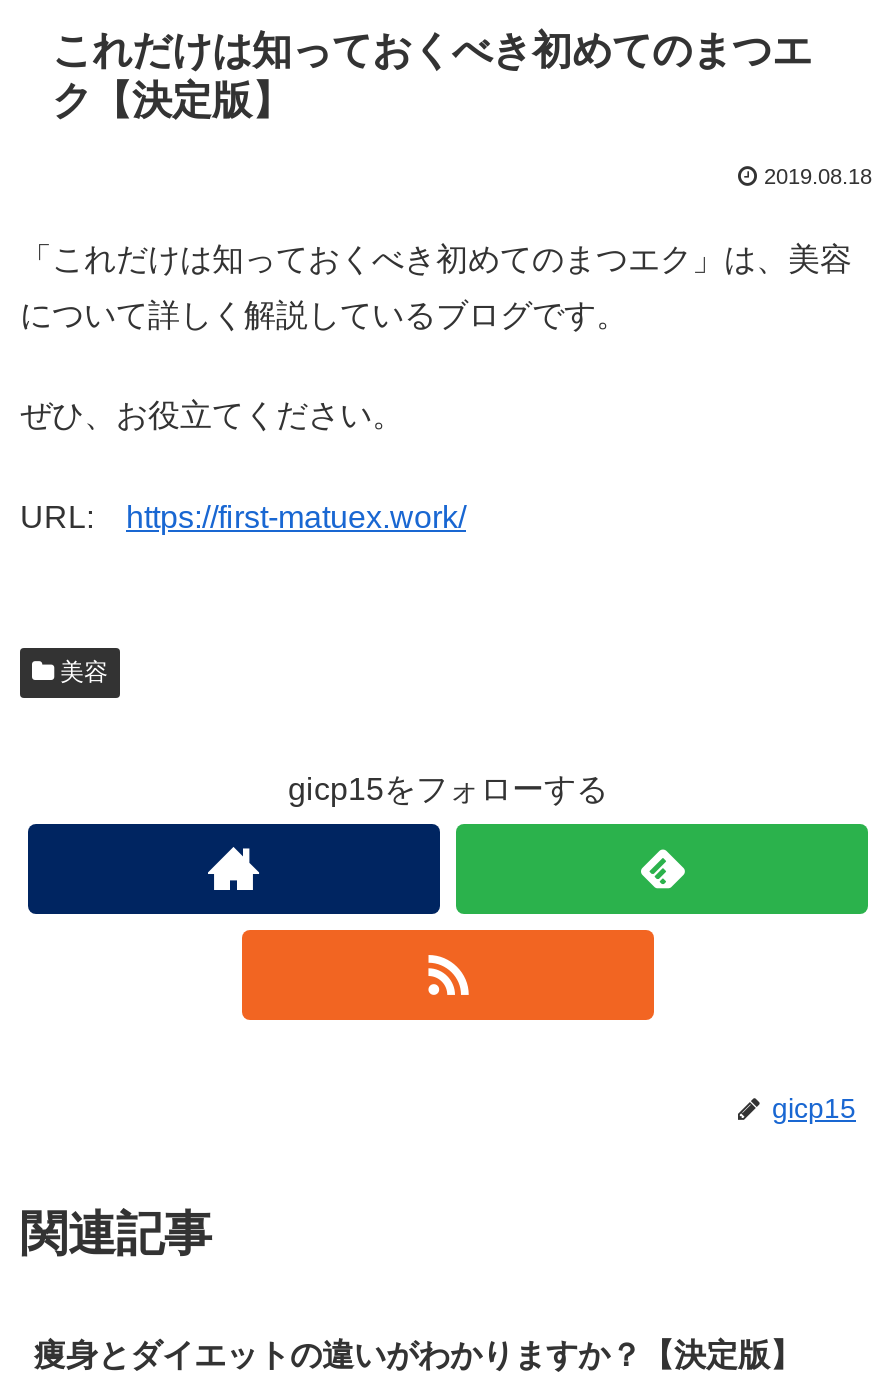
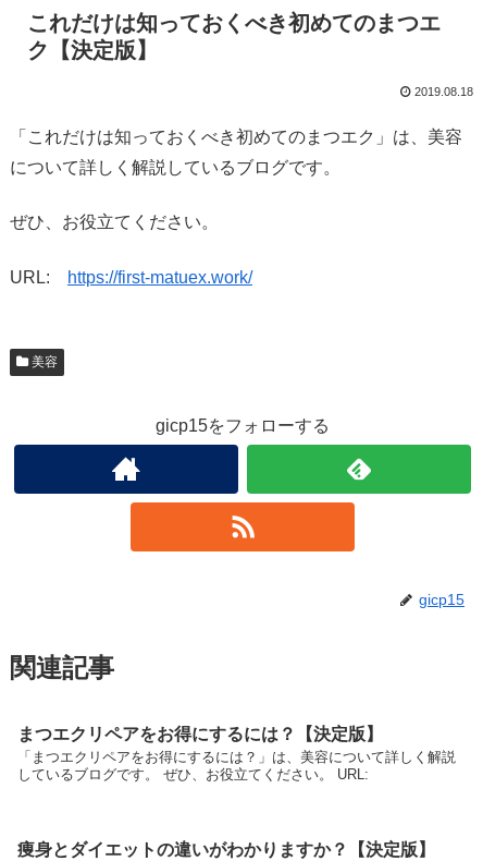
none -> [17,725,456,783] まつエクリペアをお得にするには？【決定版】 | 「まつエクリペアをお得にするには？」は、美容について詳しく解説 | しているブログです。 ぜひ、お役立てください。 URL:

